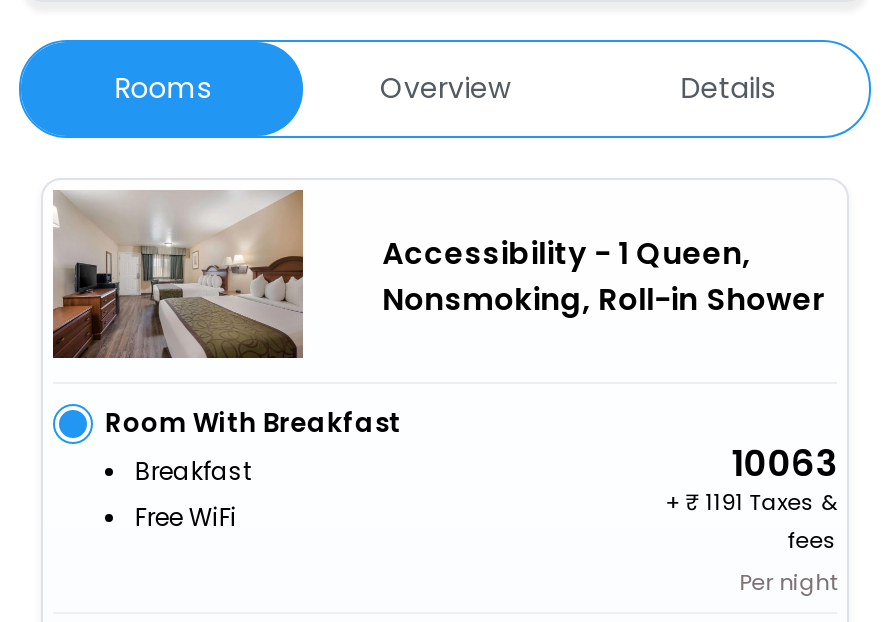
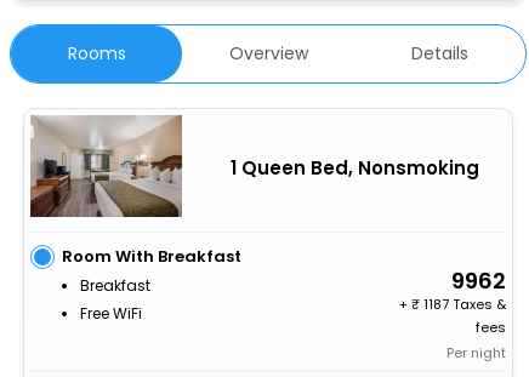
[382,232,824,320] Accessibility - 1 Queen, | Nonsmoking, Roll-in Shower -> [230,155,479,180] 1 Queen Bed, Nonsmoking
[723,438,837,488] 10063 -> [447,265,506,296] 9962
[665,486,837,518] + 1191 Taxes & -> [399,294,506,314] + 1187 Taxes &

